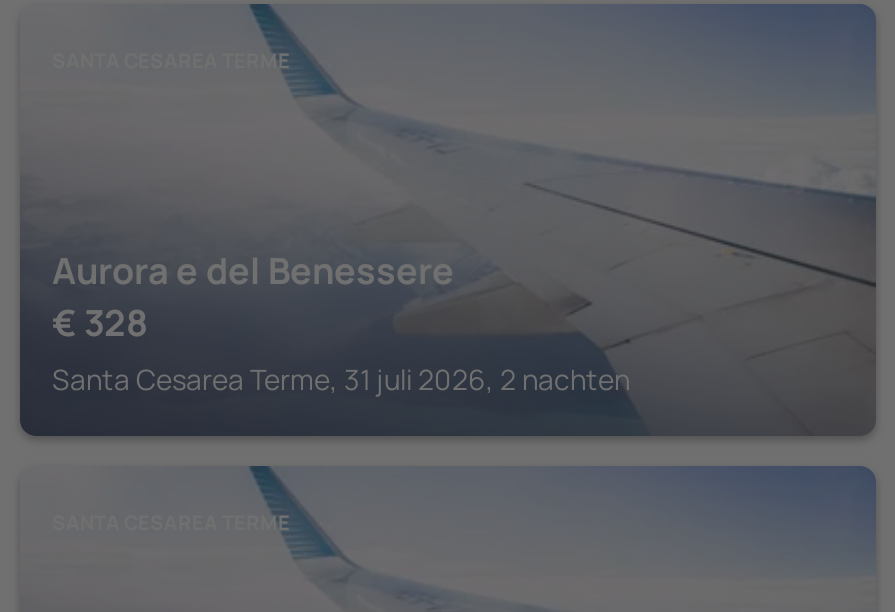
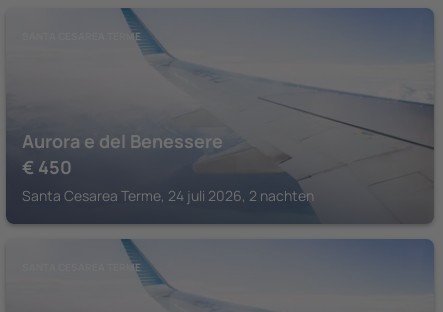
[52,298,148,346] € 328 -> [22,155,72,179] € 450
[52,360,630,398] Santa Cesarea Terme, 31 juli 2026, 2 nachten -> [22,186,314,205] Santa Cesarea Terme, 24 juli 2026, 2 nachten

